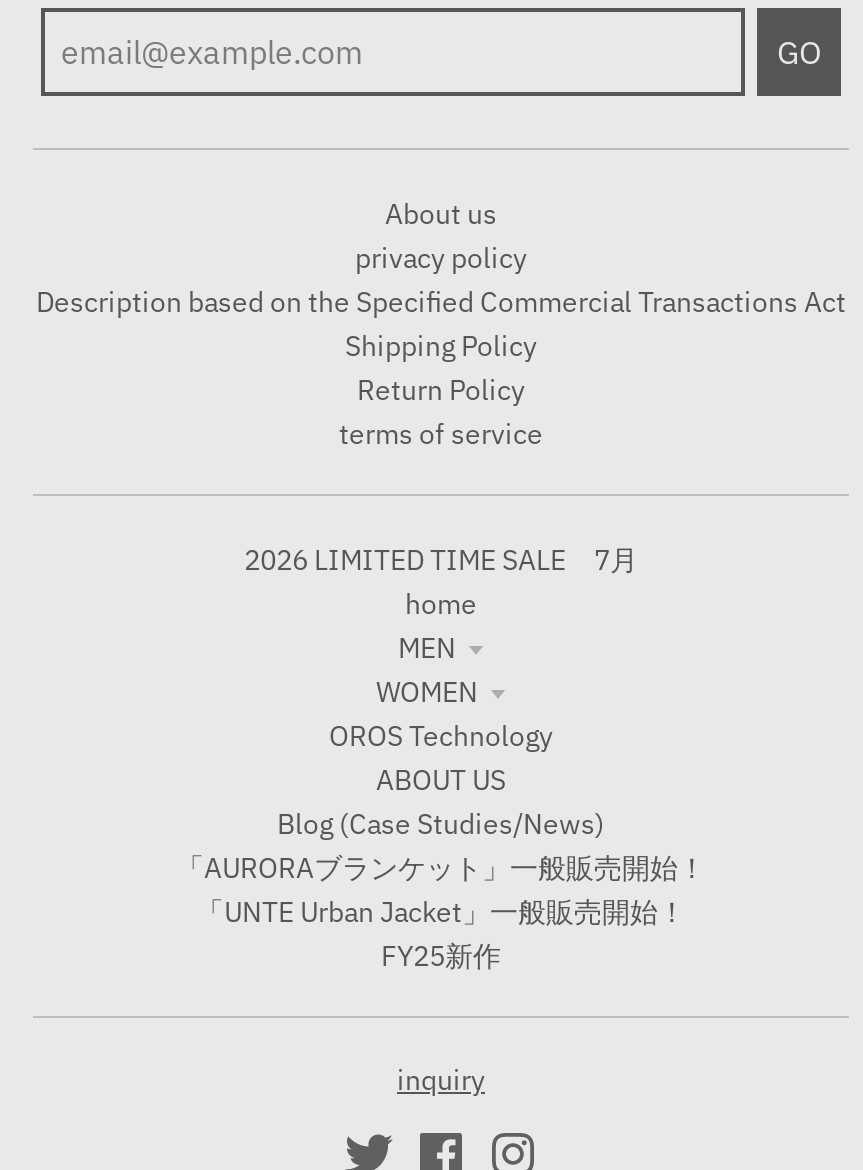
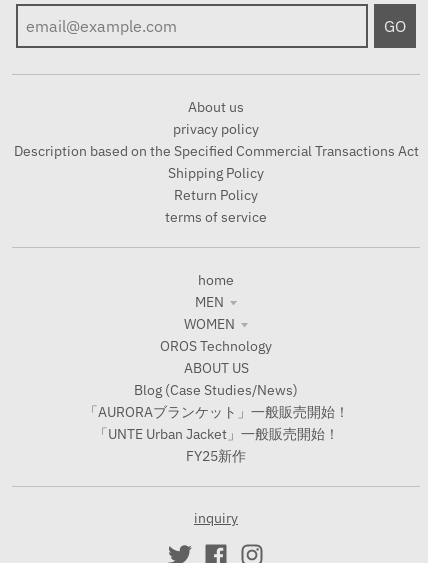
[244,543,638,579] 2026 LIMITED TIME SALE 7月 -> none

